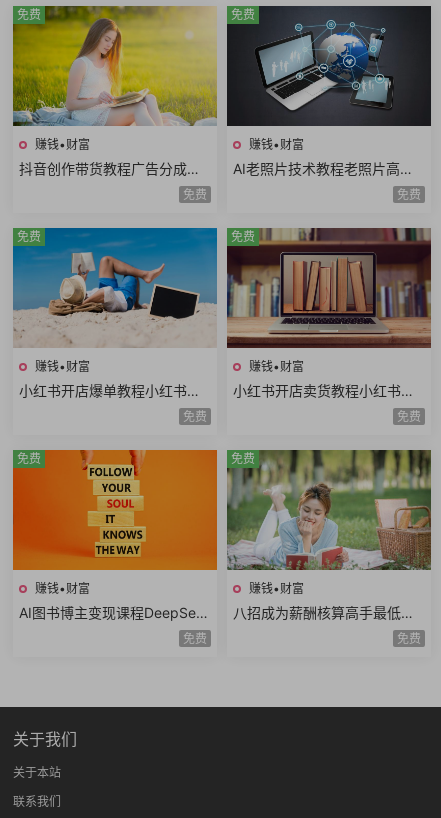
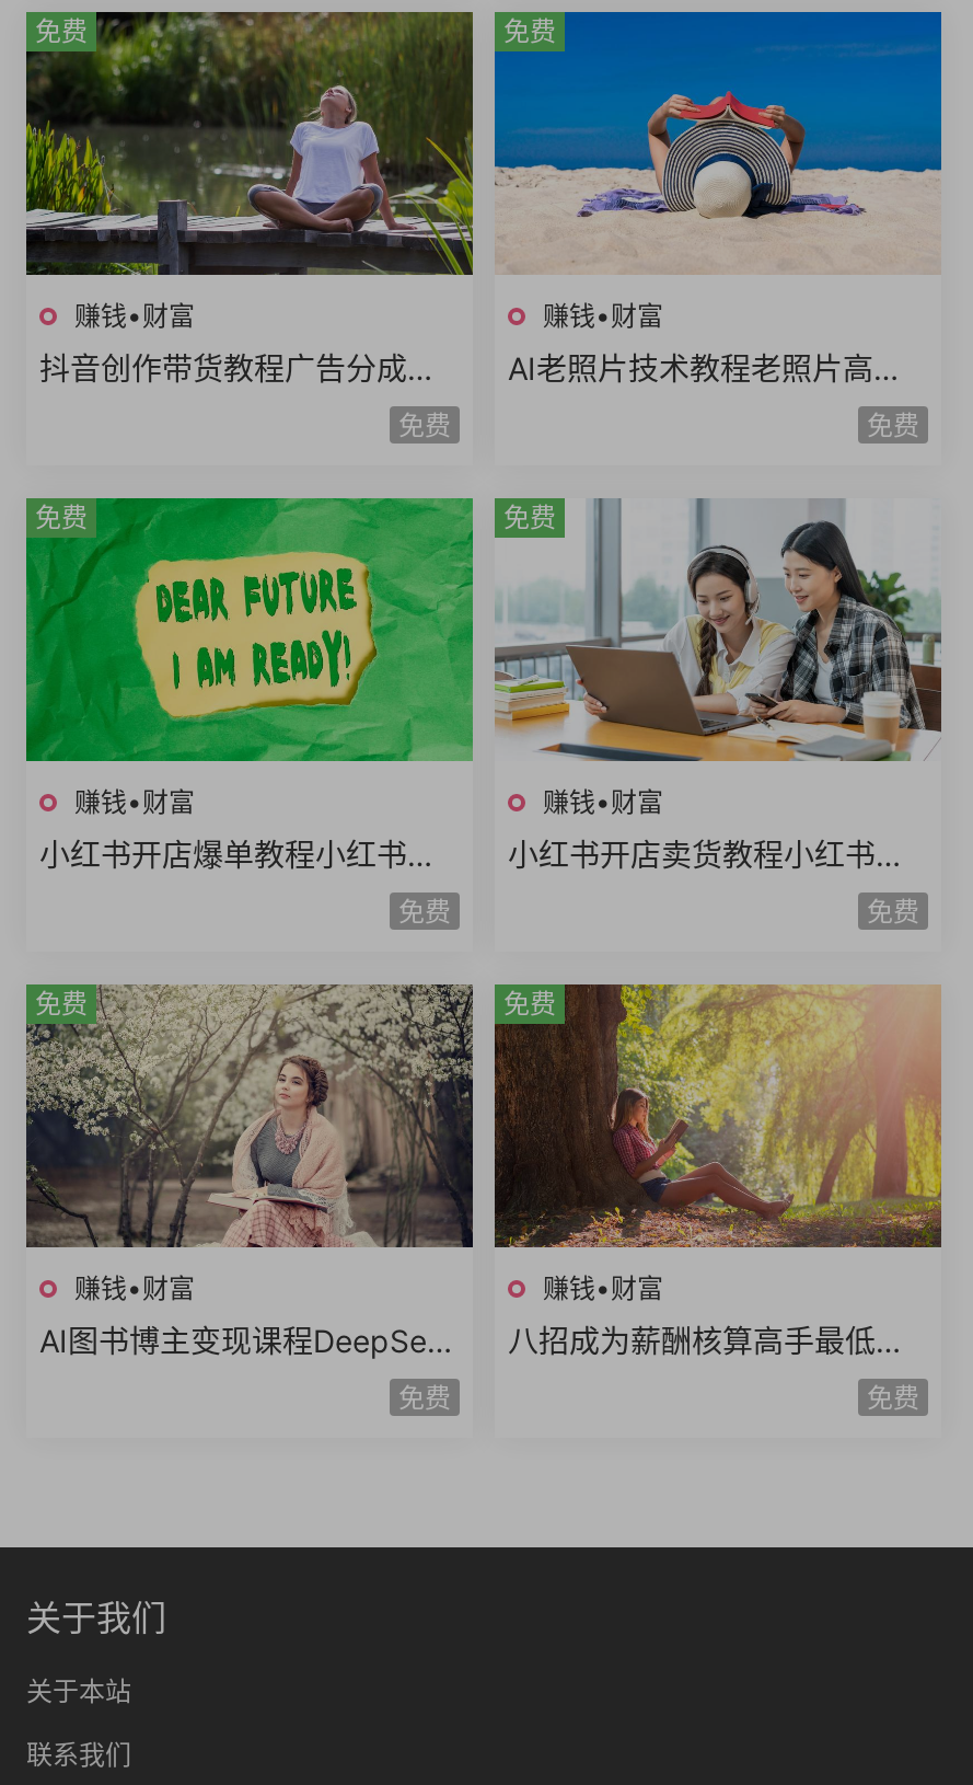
[12,5,218,127] [image] -> [24,10,475,277] [image]
[226,5,432,127] [image] -> [493,10,943,275] [image]
[12,227,218,348] [image] -> [24,496,475,763] [image]
[226,227,432,349] [image] -> [495,498,941,763] [image]
[12,449,218,571] [image] -> [24,982,475,1249] [image]
[226,449,432,571] [image] -> [493,982,943,1249] [image]

